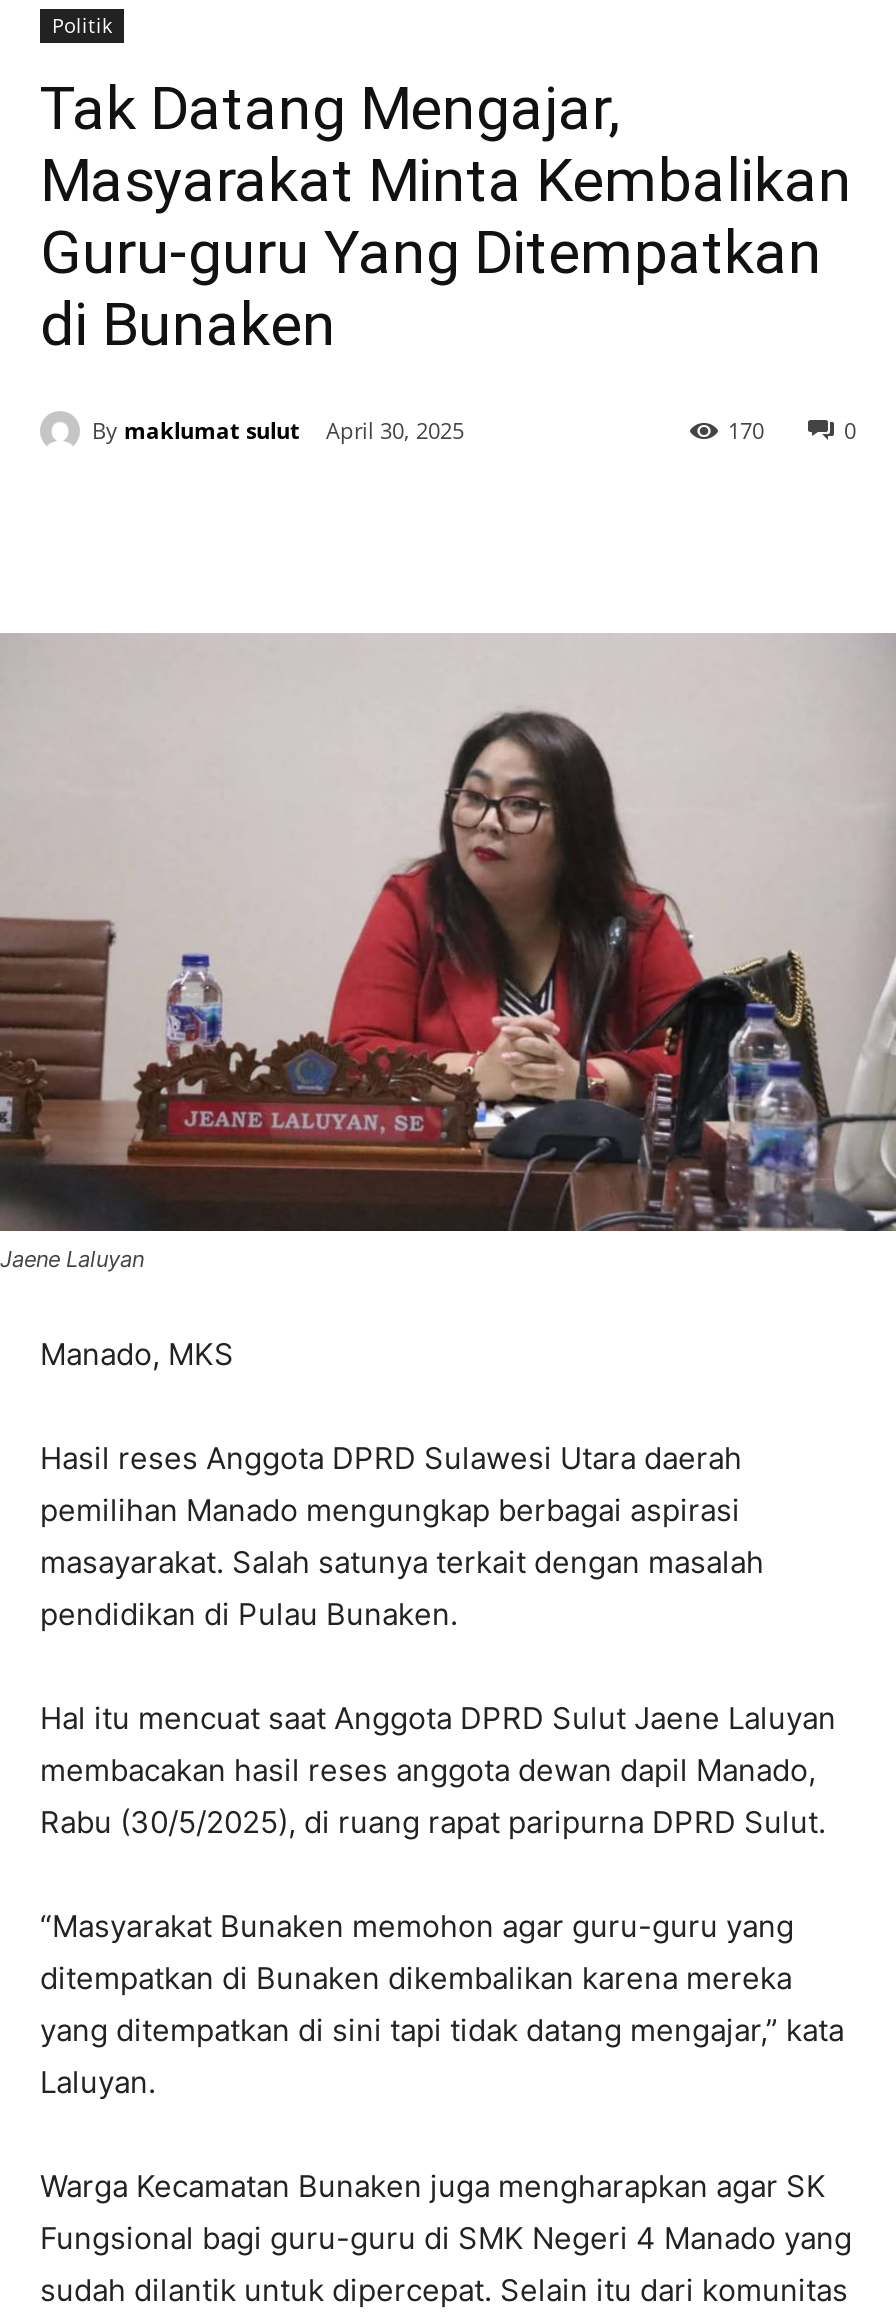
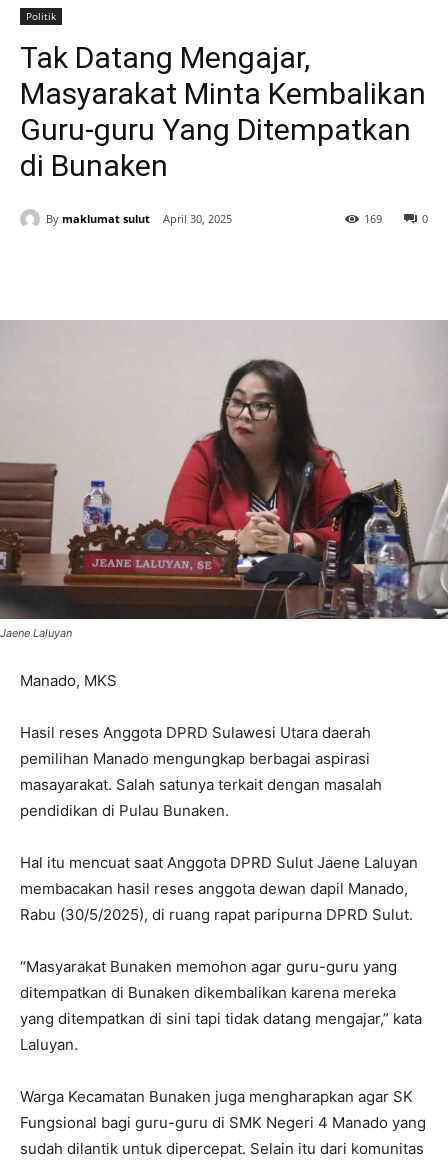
[728,415,764,445] 170 -> [364,211,382,226] 169

